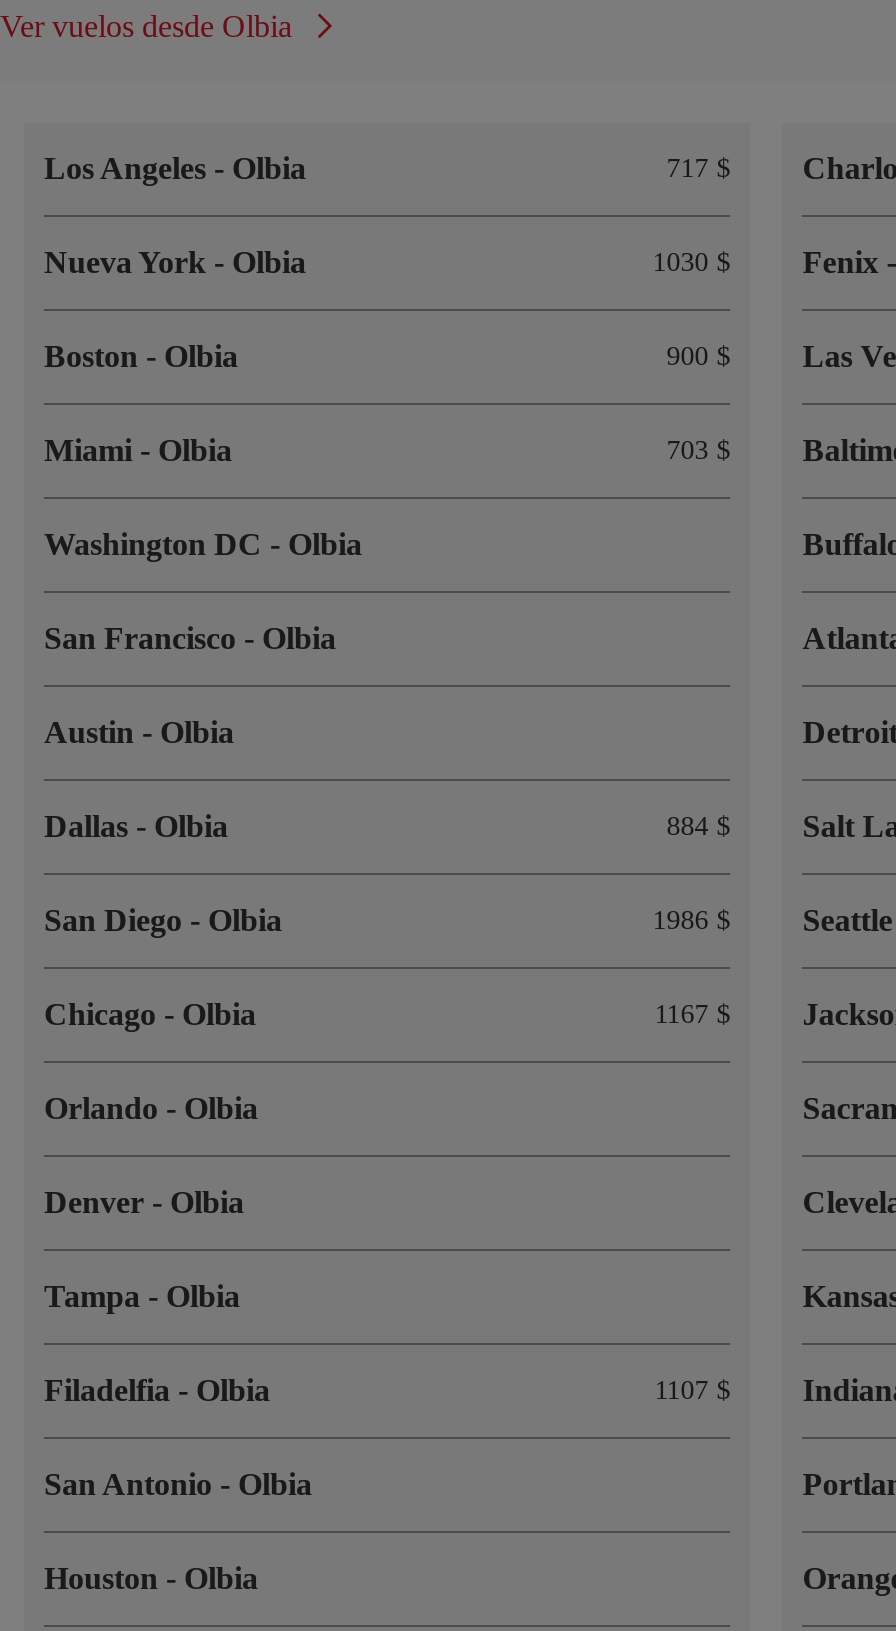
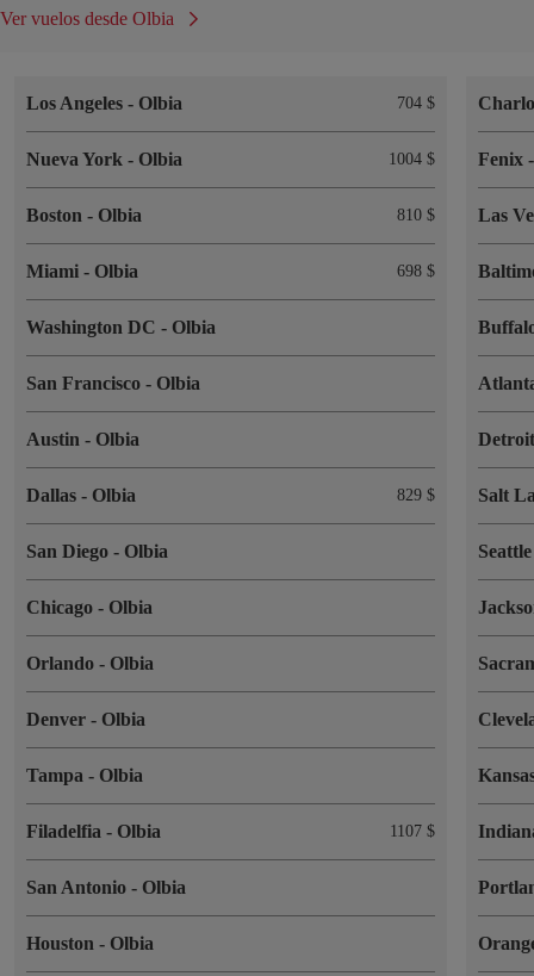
[666,153,730,183] 717 $ -> [397,94,435,112] 704 $
[652,247,730,277] 1030 $ -> [389,150,435,168] 1004 $
[666,341,730,371] 900 $ -> [397,206,435,224] 810 $
[666,435,730,465] 703 $ -> [397,262,435,280] 698 $
[666,811,730,841] 884 $ -> [397,486,435,504] 829 $
[652,905,730,935] 1986 $ -> none
[654,999,730,1029] 1167 $ -> none

